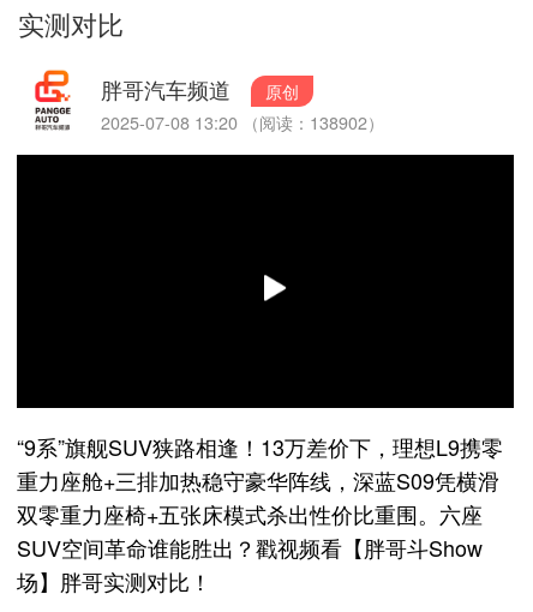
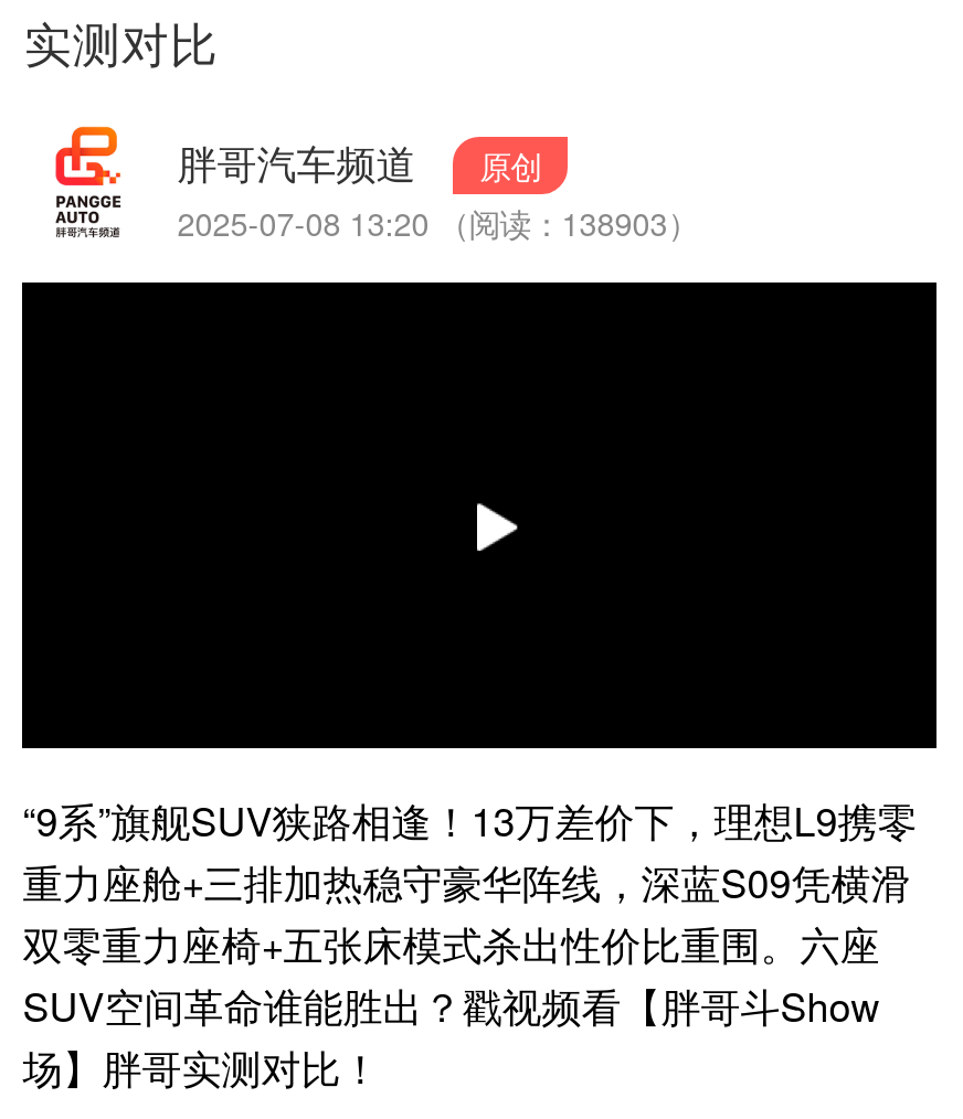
[101,110,384,134] 2025-07-08 13:20 （阅读：138902） -> [177,200,698,244] 2025-07-08 13:20 （阅读：138903）

